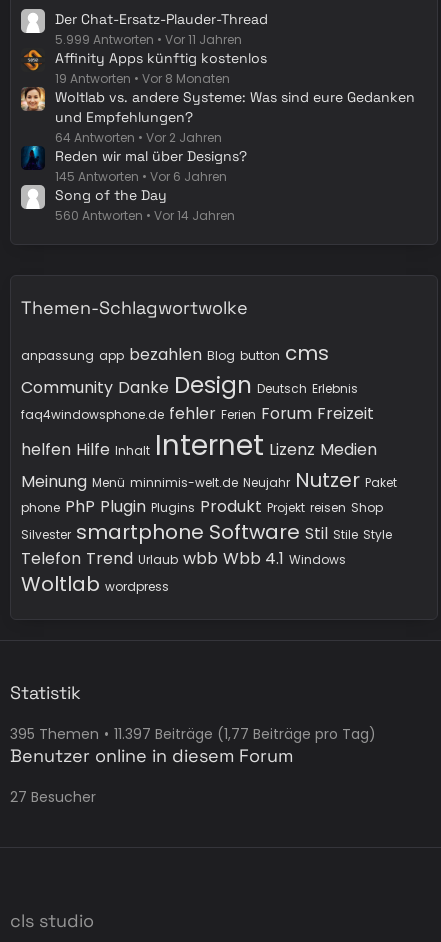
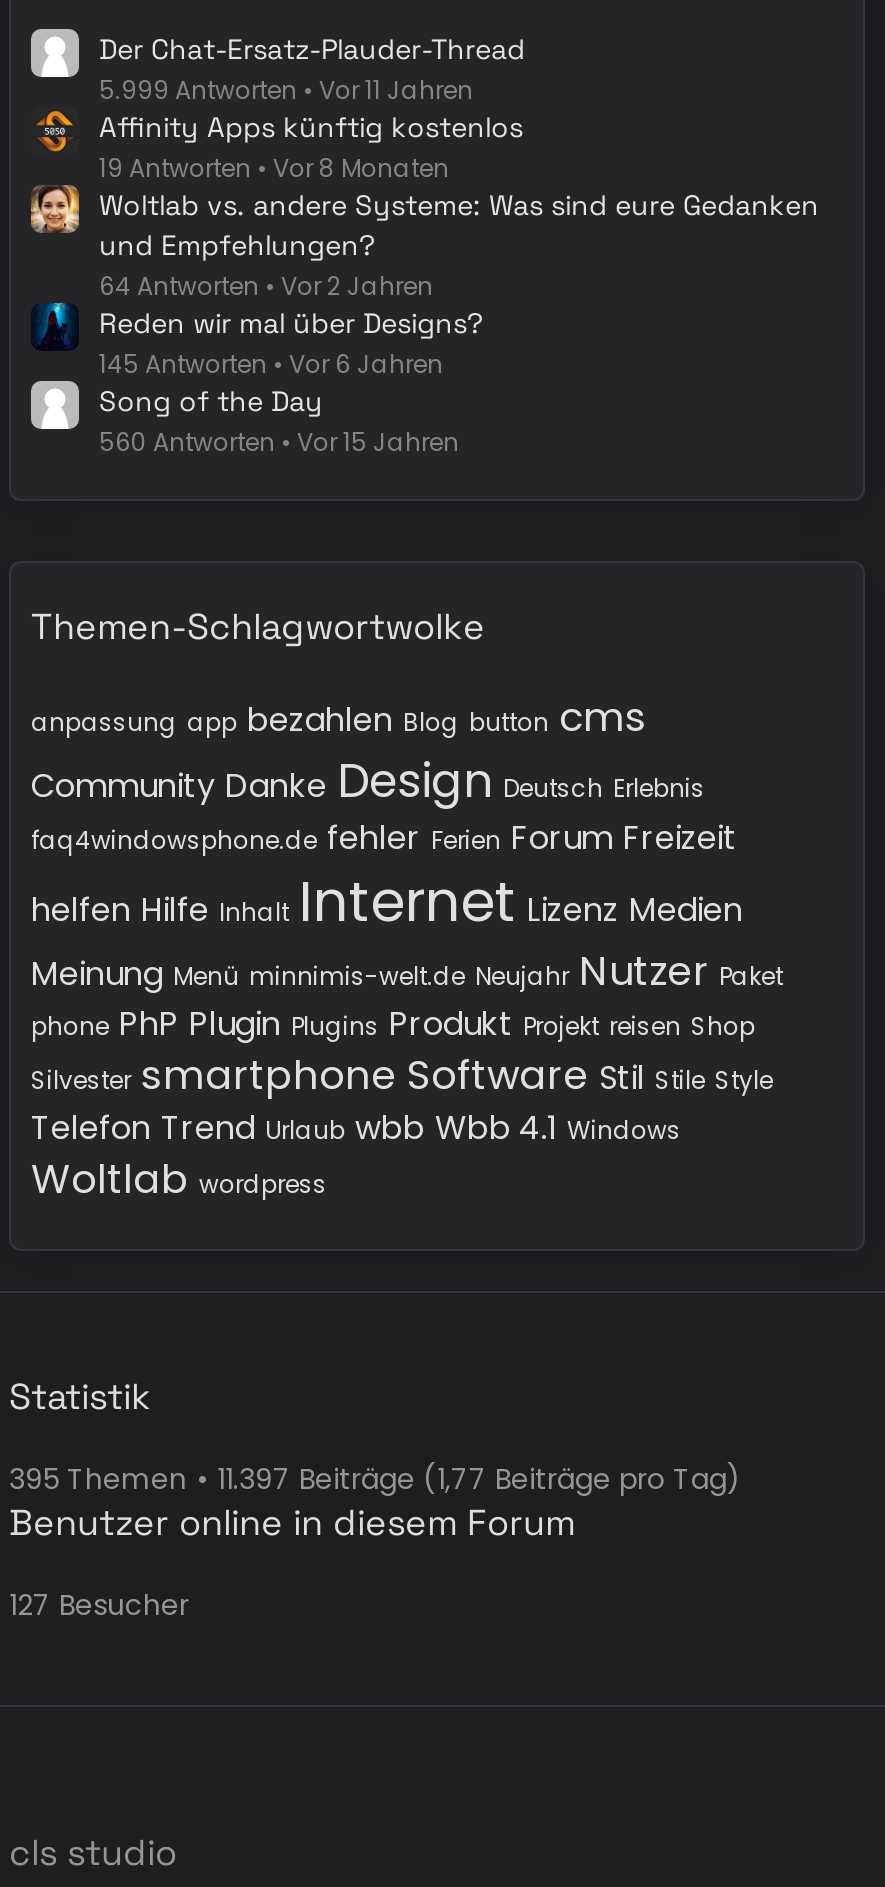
[55,207,235,224] 560 Antworten Vor 14 Jahren -> [99,425,459,459] 560 Antworten Vor 15 Jahren
[10,787,96,807] 27 Besucher -> [9,1585,189,1625] 127 Besucher

